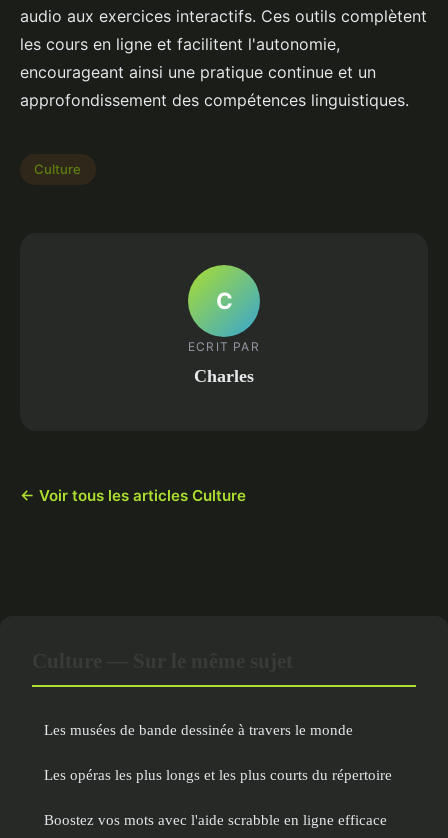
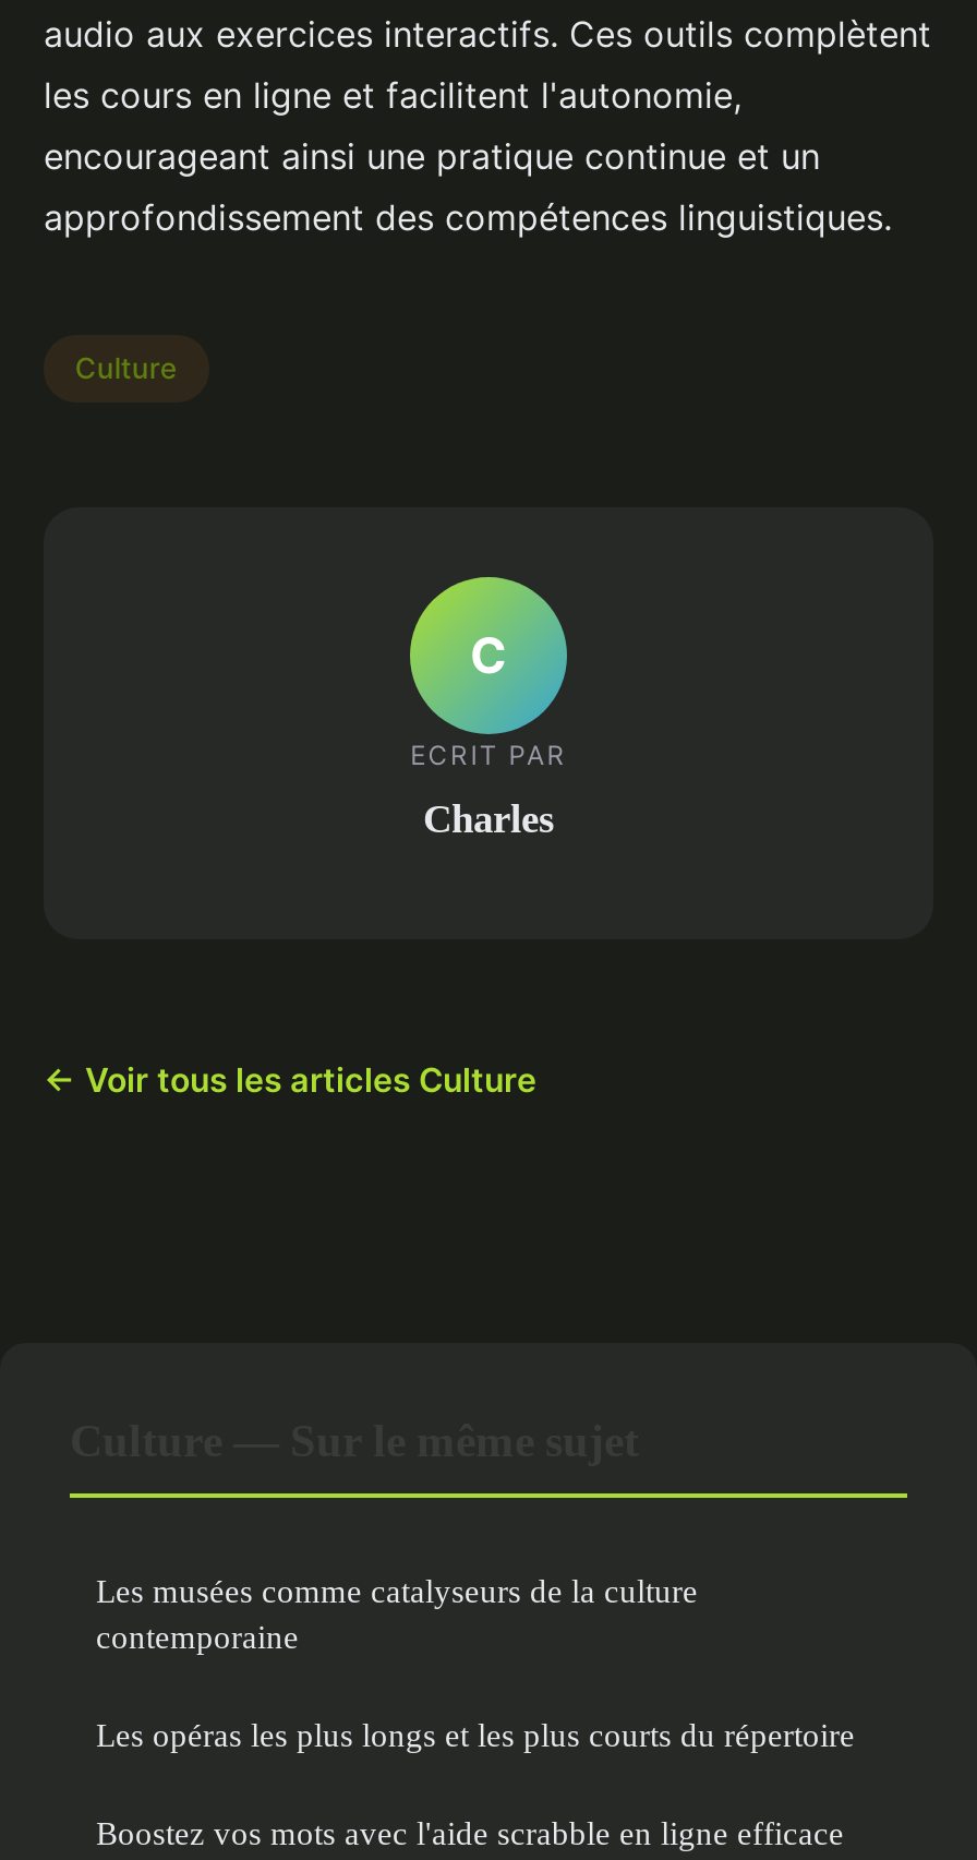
[44,720,353,737] Les musées de bande dessinée à travers le monde -> [96,1571,698,1654] Les musées comme catalyseurs de la culture | contemporaine

